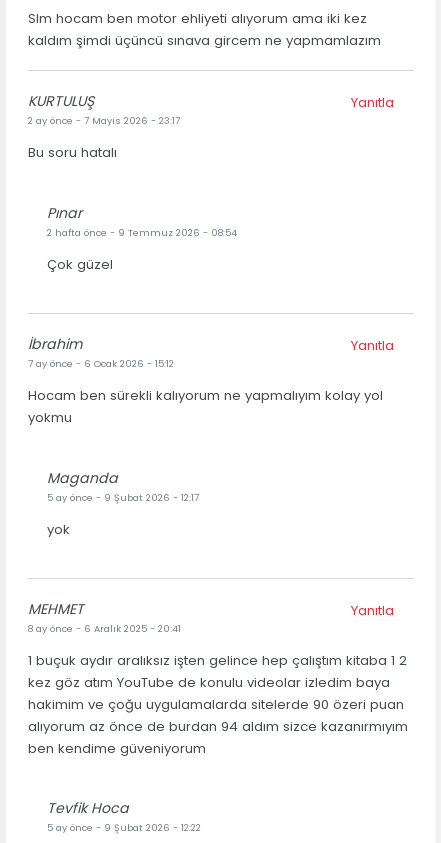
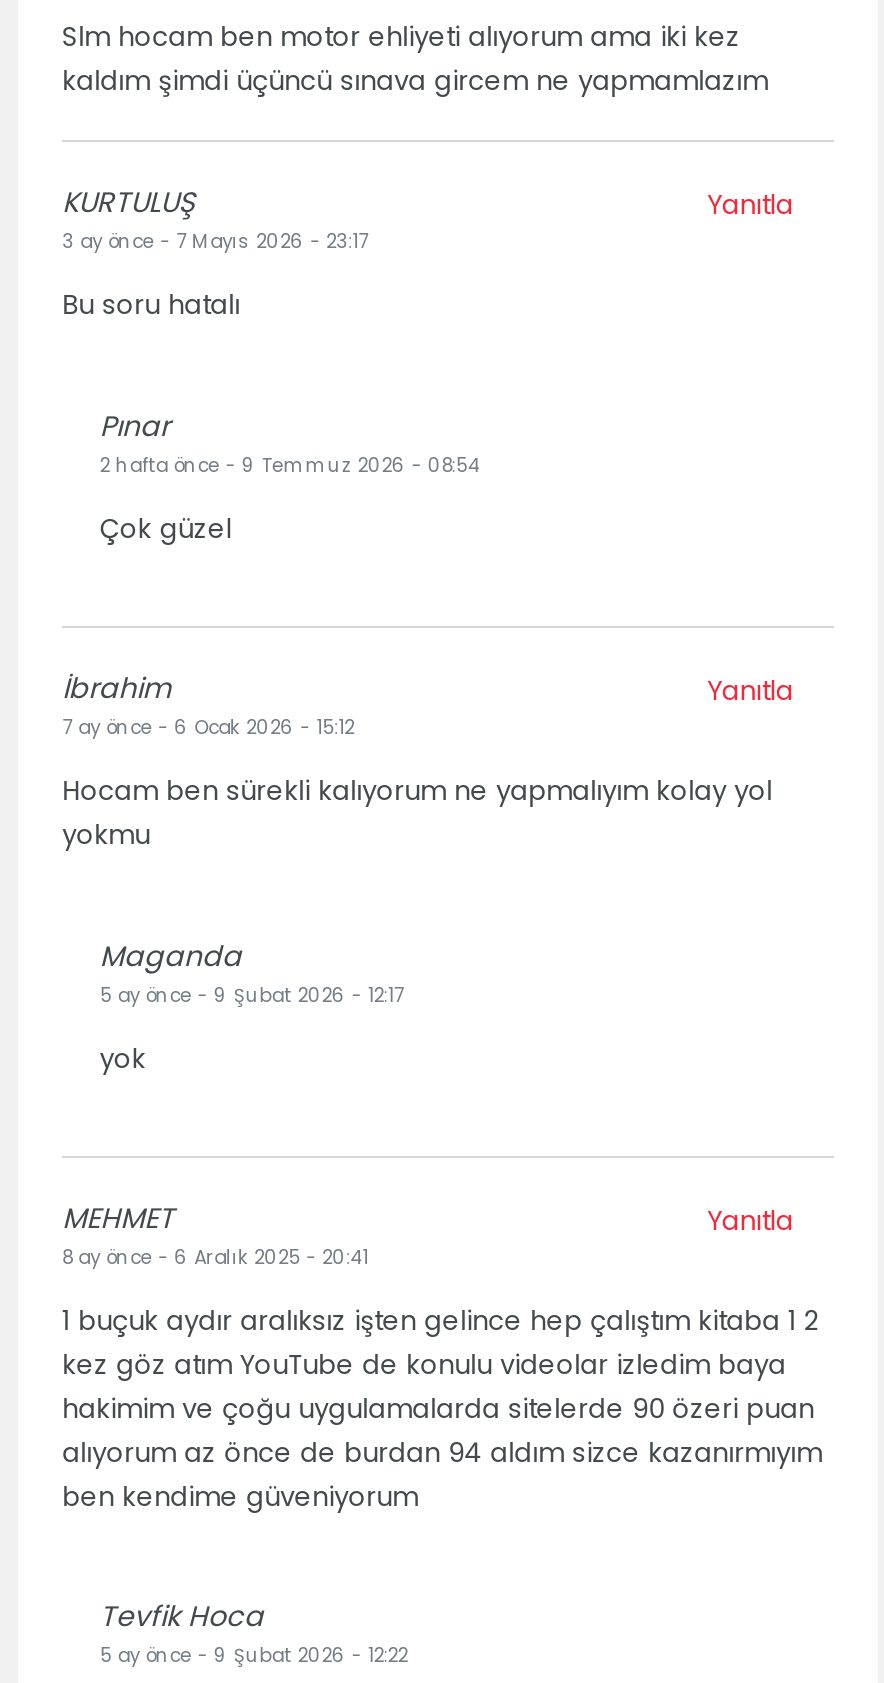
[28,114,180,127] 2 ay önce - 7 Mayıs 2026 - 23:17 -> [62,228,368,254] 3 ay önce - 7 Mayıs 2026 - 23:17

